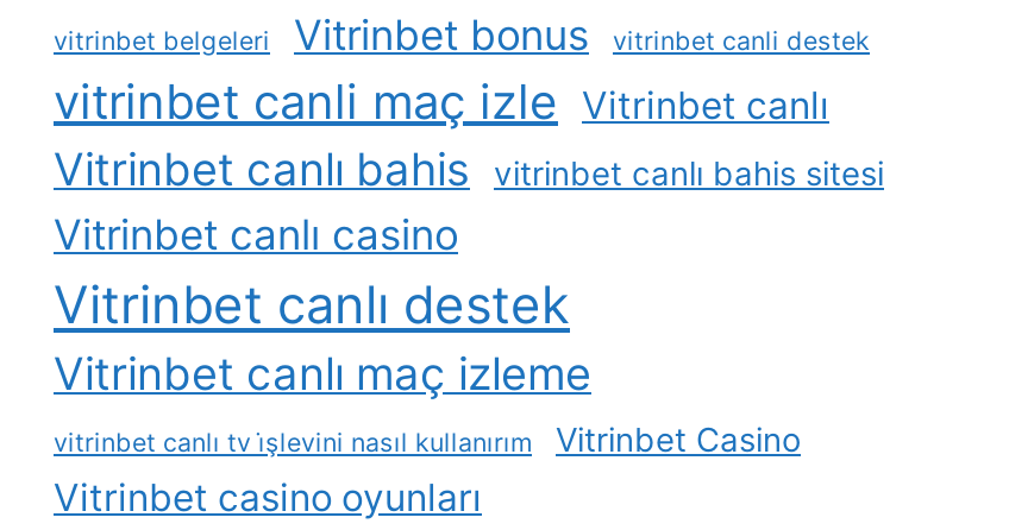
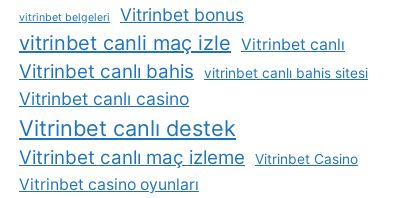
[613,27,870,58] vitrinbet canli destek -> none
[54,429,532,459] vitrinbet canlı tv i̇şlevini nasıl kullanırım -> none

